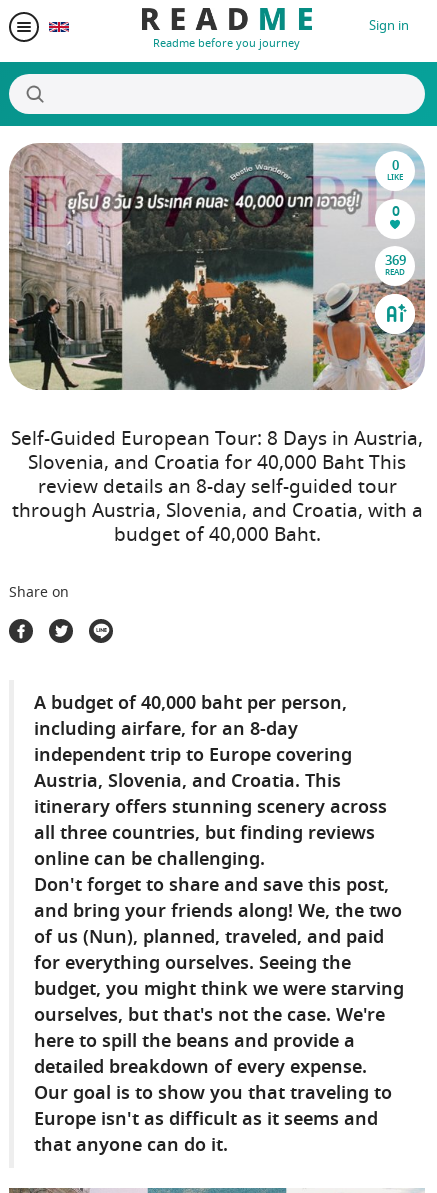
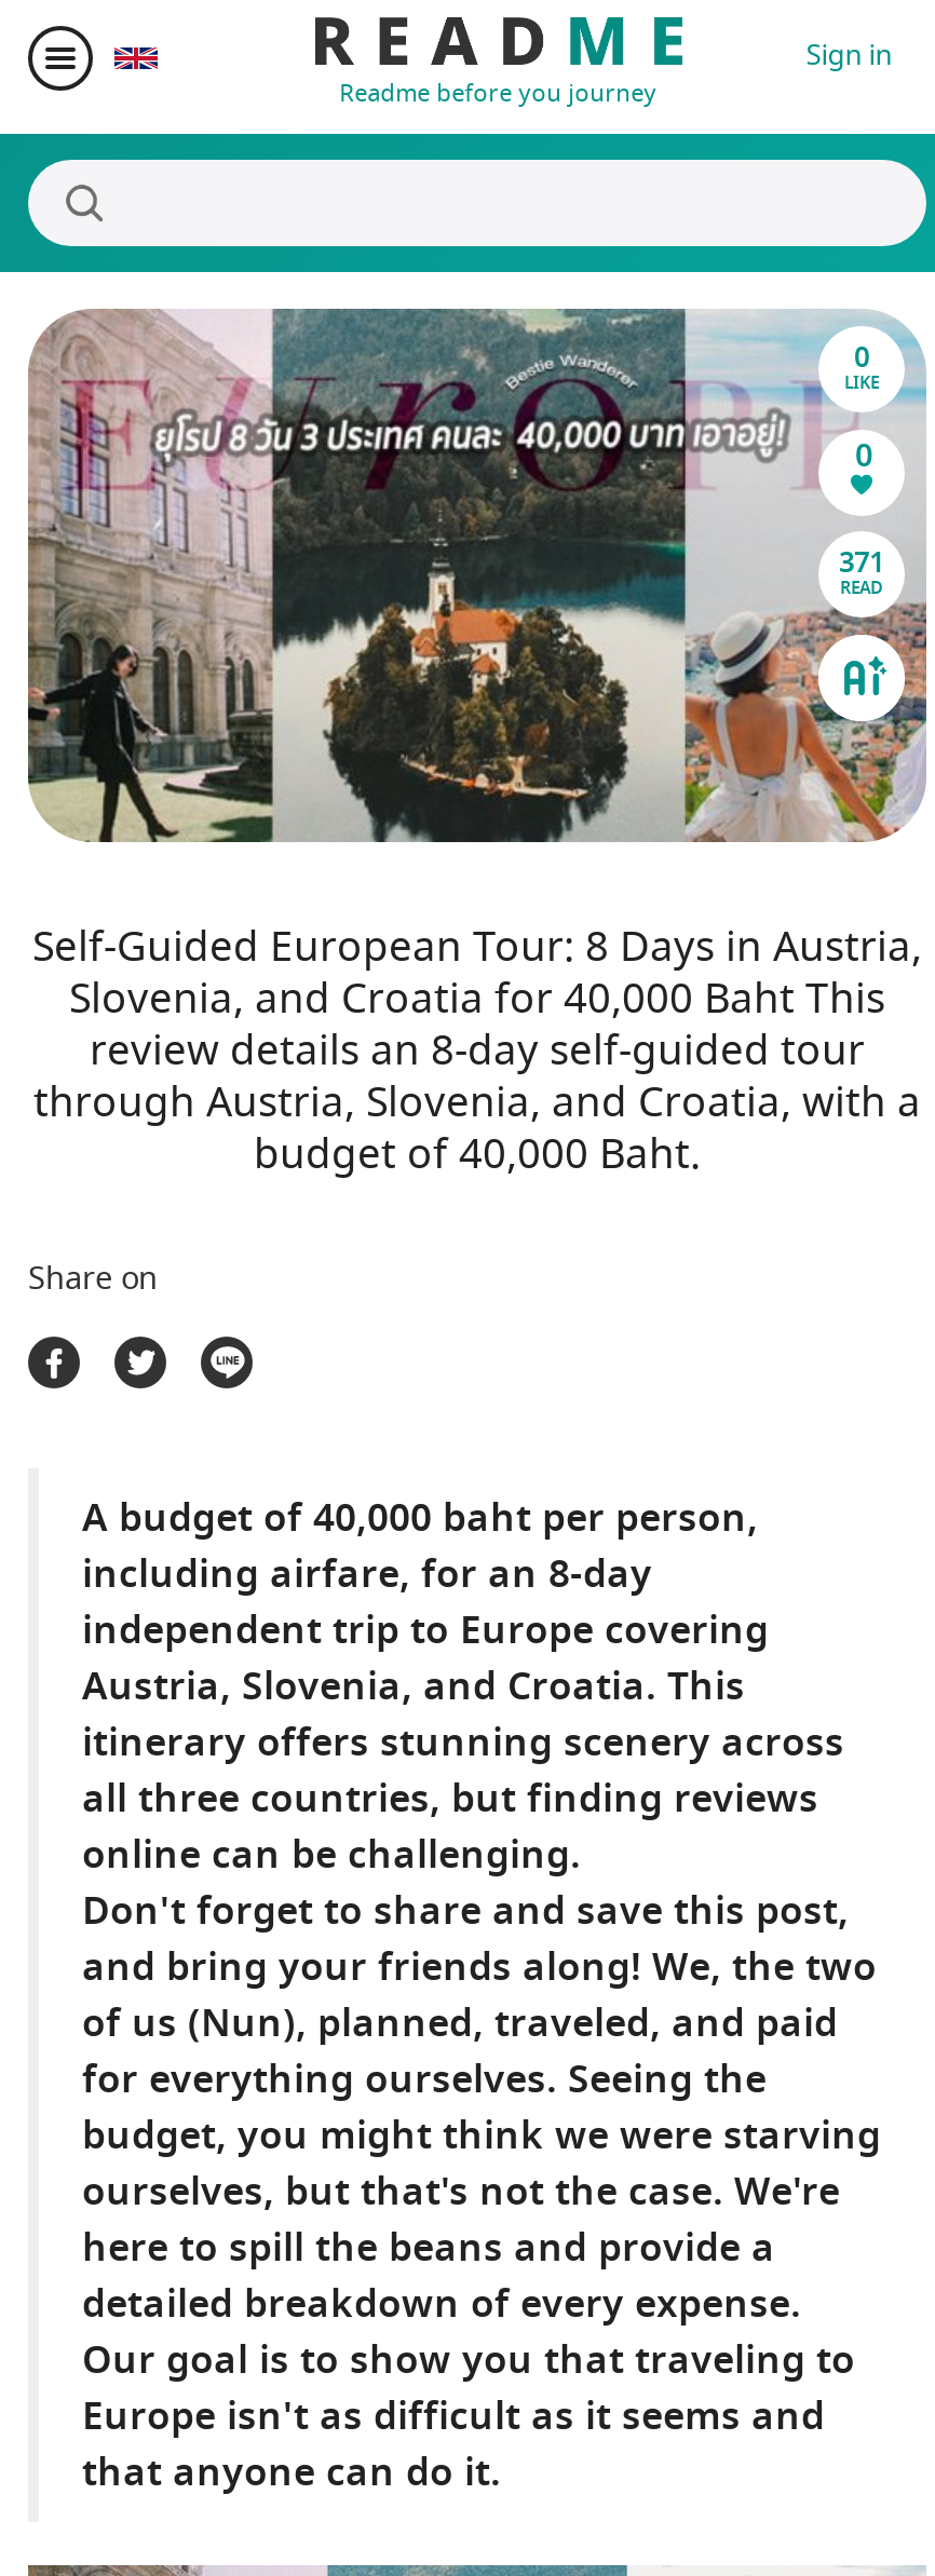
[384,251,405,270] 369 -> [839,542,884,583] 371

